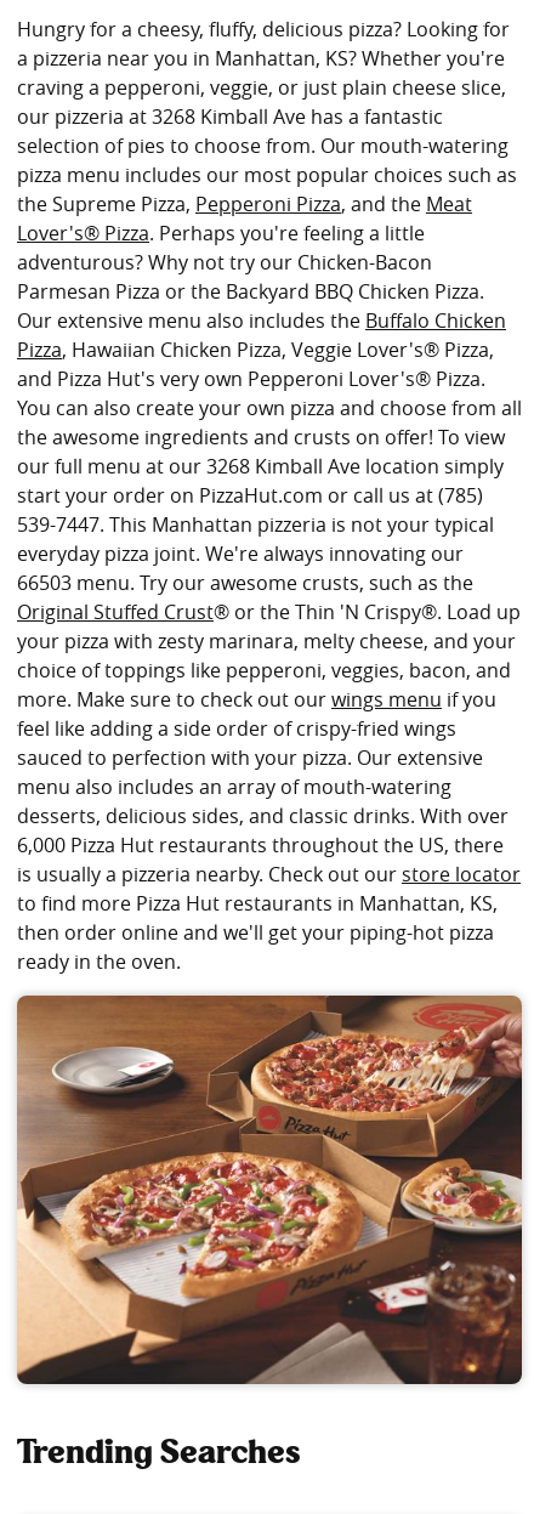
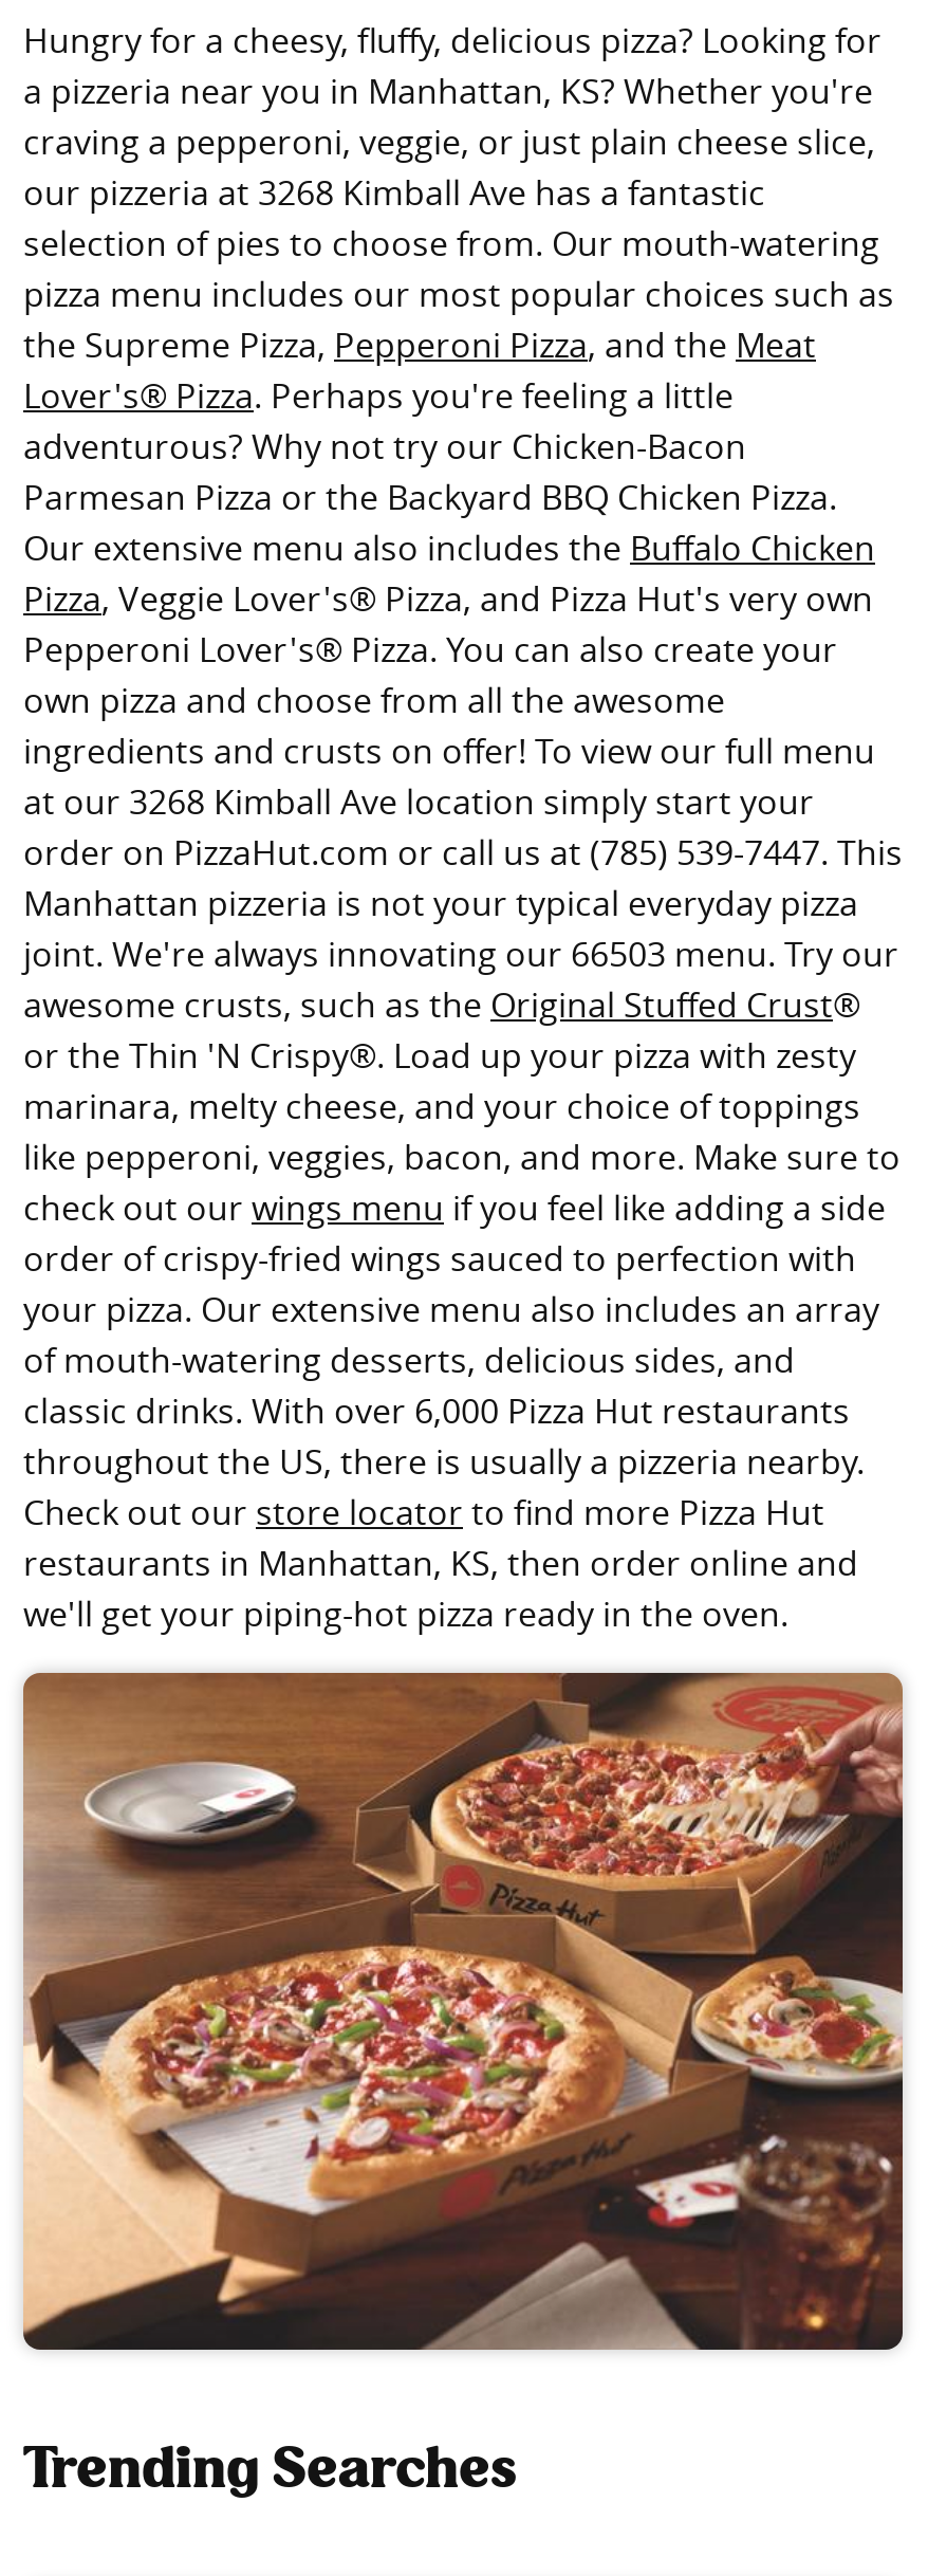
[17,337,522,975] Pizza, Hawaiian Chicken Pizza, Veggie Lover's® Pizza, | and Pizza Hut's very own Pepperoni Lover's® Pizza. | You can also create your own pizza and choose from all | the awesome ingredients and crusts on offer! To view | our full menu at our 3268 Kimball Ave location simply | start your order on PizzaHut.com or call us at (785) | 539-7447. This Manhattan pizzeria is not your typical | everyday pizza joint. We're always innovating our | 66503 menu. Try our awesome crusts, such as the | Original Stuffed Crust® or the Thin 'N Crispy®. Load up | your pizza with zesty marinara, melty cheese, and your | choice of toppings like pepperoni, veggies, bacon, and | more. Make sure to check out our wings menu if you | feel like adding a side order of crispy-fried wings | sauced to perfection with your pizza. Our extensive | menu also includes an array of mouth-watering | desserts, delicious sides, and classic drinks. With over | 6,000 Pizza Hut restaurants throughout the US, there | is usually a pizzeria nearby. Check out our store locator | to find more Pizza Hut restaurants in Manhattan, KS, | then order online and we'll get your piping-hot pizza | ready in the oven. -> [23,576,903,1637] Pizza, Veggie Lover's® Pizza, and Pizza Hut's very own | Pepperoni Lover's® Pizza. You can also create your | own pizza and choose from all the awesome | ingredients and crusts on offer! To view our full menu | at our 3268 Kimball Ave location simply start your | order on PizzaHut.com or call us at (785) 539-7447. This | Manhattan pizzeria is not your typical everyday pizza | joint. We're always innovating our 66503 menu. Try our | awesome crusts, such as the Original Stuffed Crust® | or the Thin 'N Crispy®. Load up your pizza with zesty | marinara, melty cheese, and your choice of toppings | like pepperoni, veggies, bacon, and more. Make sure to | check out our wings menu if you feel like adding a side | order of crispy-fried wings sauced to perfection with | your pizza. Our extensive menu also includes an array | of mouth-watering desserts, delicious sides, and | classic drinks. With over 6,000 Pizza Hut restaurants | throughout the US, there is usually a pizzeria nearby. | Check out our store locator to find more Pizza Hut | restaurants in Manhattan, KS, then order online and | we'll get your piping-hot pizza ready in the oven.

